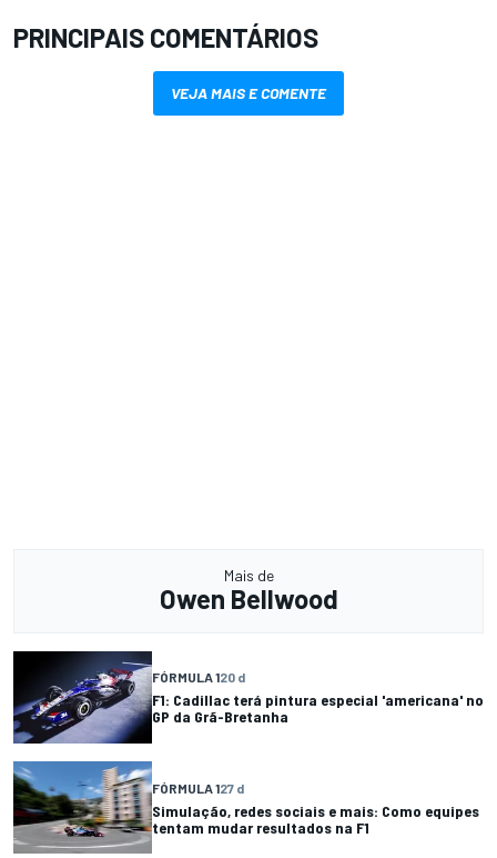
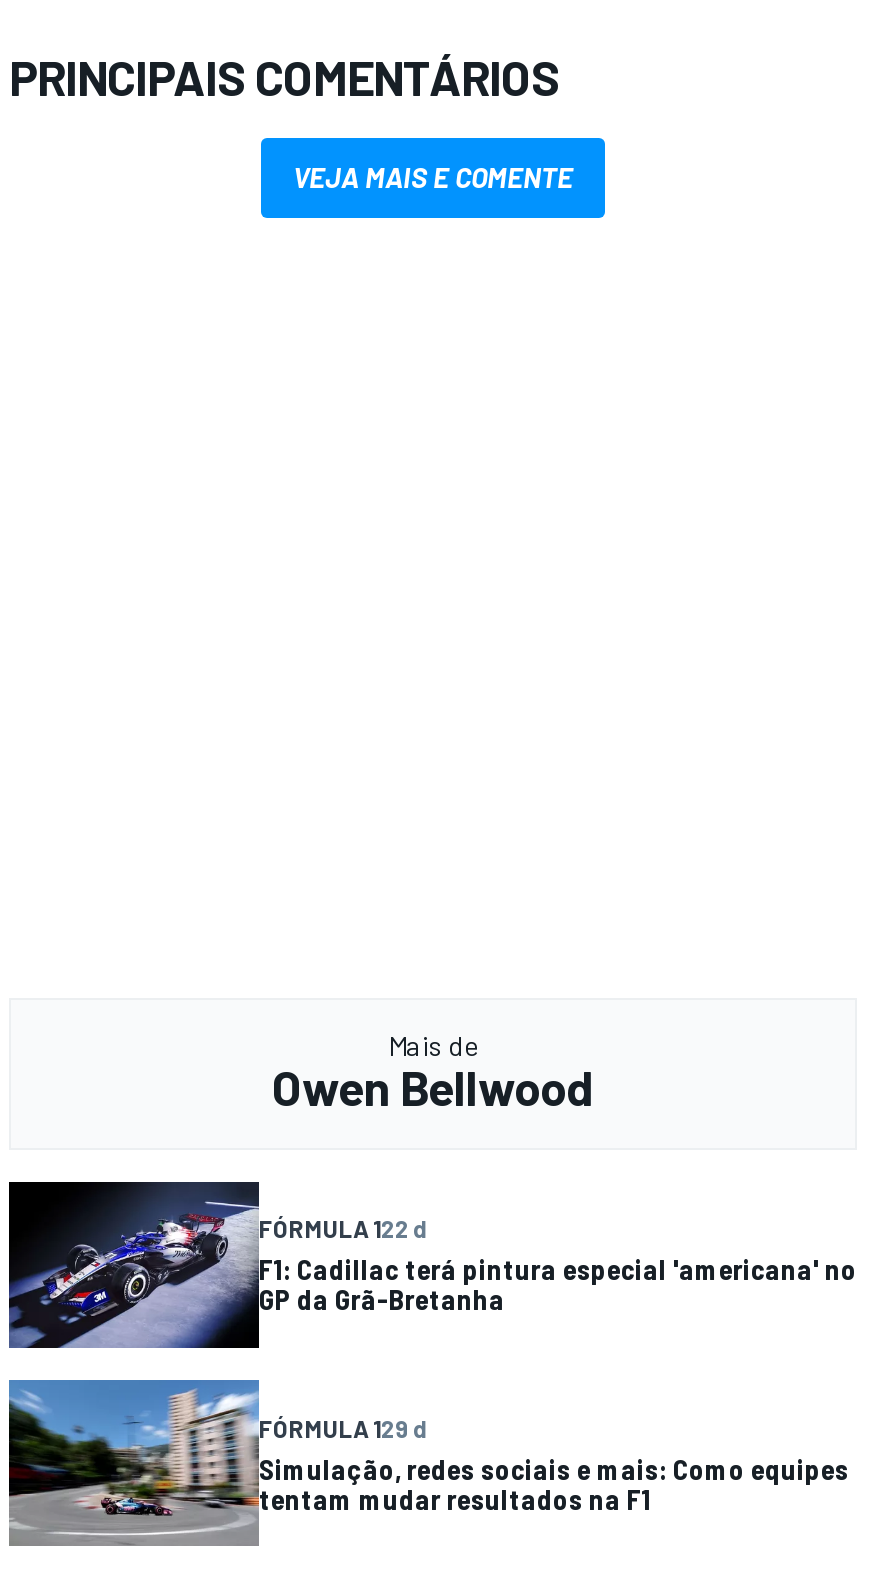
[152,670,245,685] FÓRMULA 120 d -> [259,1215,427,1243] FÓRMULA 122 d
[152,780,244,795] FÓRMULA 127 d -> [259,1413,427,1441] FÓRMULA 129 d

